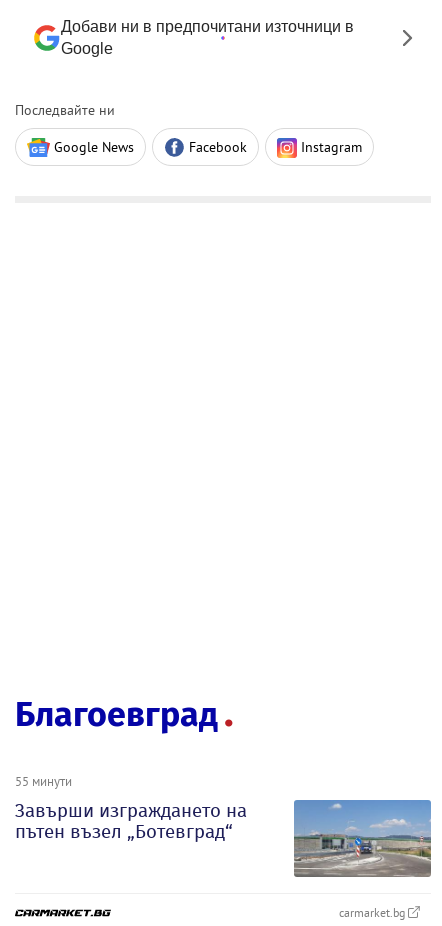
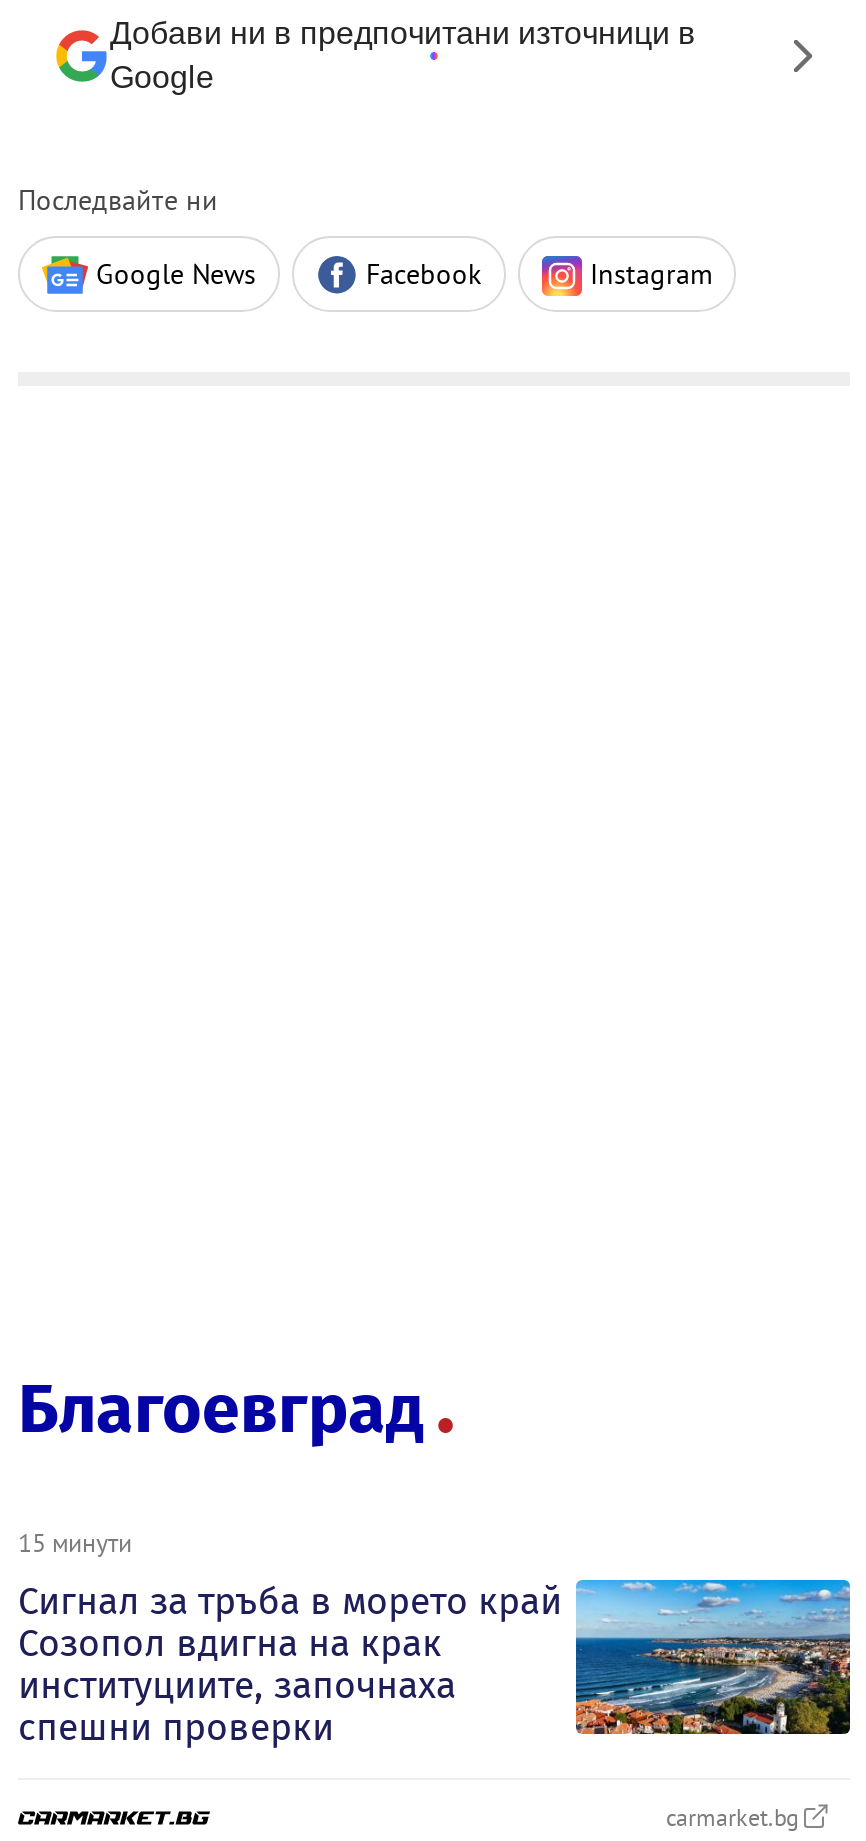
[15,773,247,843] 55 минути | Завърши изграждането на | пътен възел „Ботевград“ -> [18,1526,562,1750] 15 минути | Сигнал за тръба в морето край | Созопол вдигна на крак | институциите, започнаха | спешни проверки
[293,799,432,878] [image] -> [574,1578,852,1736] [image]

